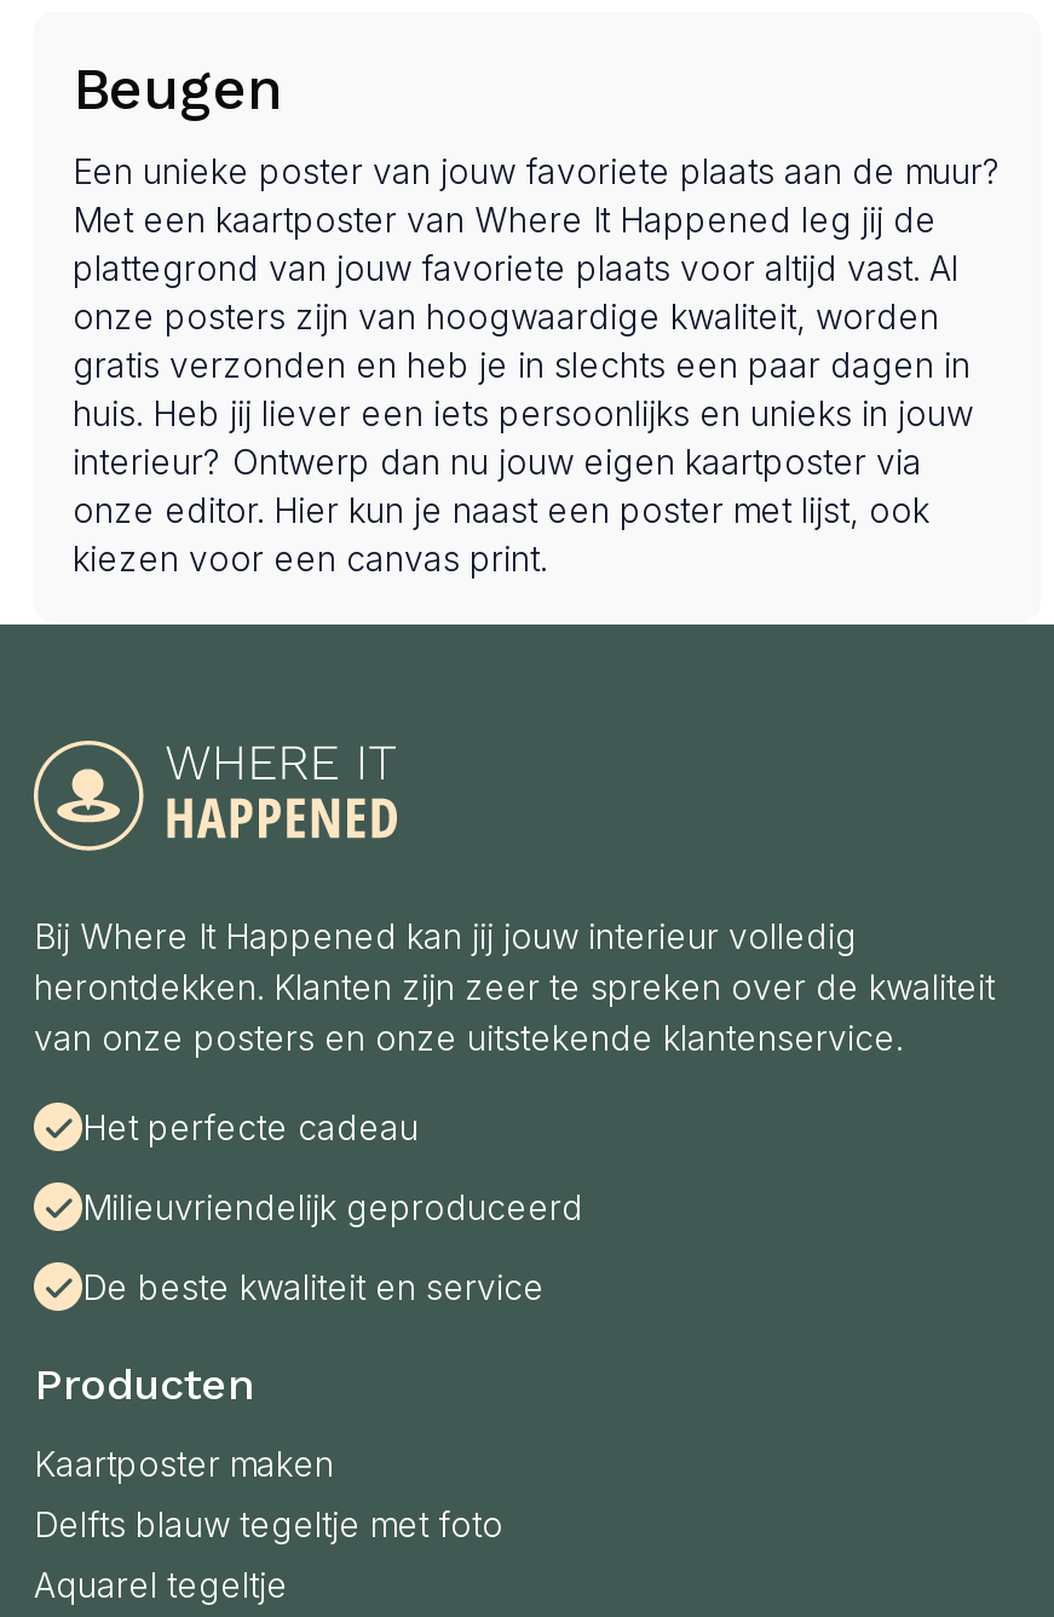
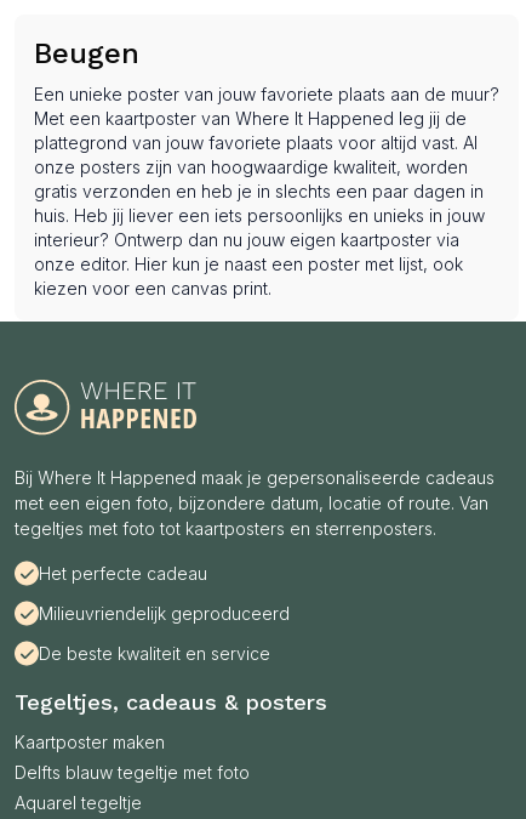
[34,914,995,1057] Bij Where It Happened kan jij jouw interieur volledig | herontdekken. Klanten zijn zeer te spreken over de kwaliteit | van onze posters en onze uitstekende klantenservice. -> [15,467,494,538] Bij Where It Happened maak je gepersonaliseerde cadeaus | met een eigen foto, bijzondere datum, locatie of route. Van | tegeltjes met foto tot kaartposters en sterrenposters.
[34,1357,252,1408] Producten -> [15,689,327,714] Tegeltjes, cadeaus & posters

